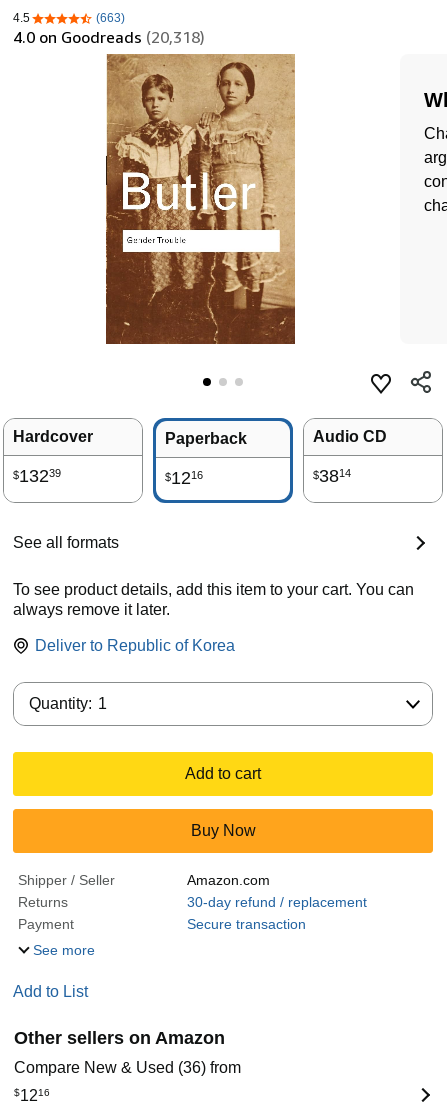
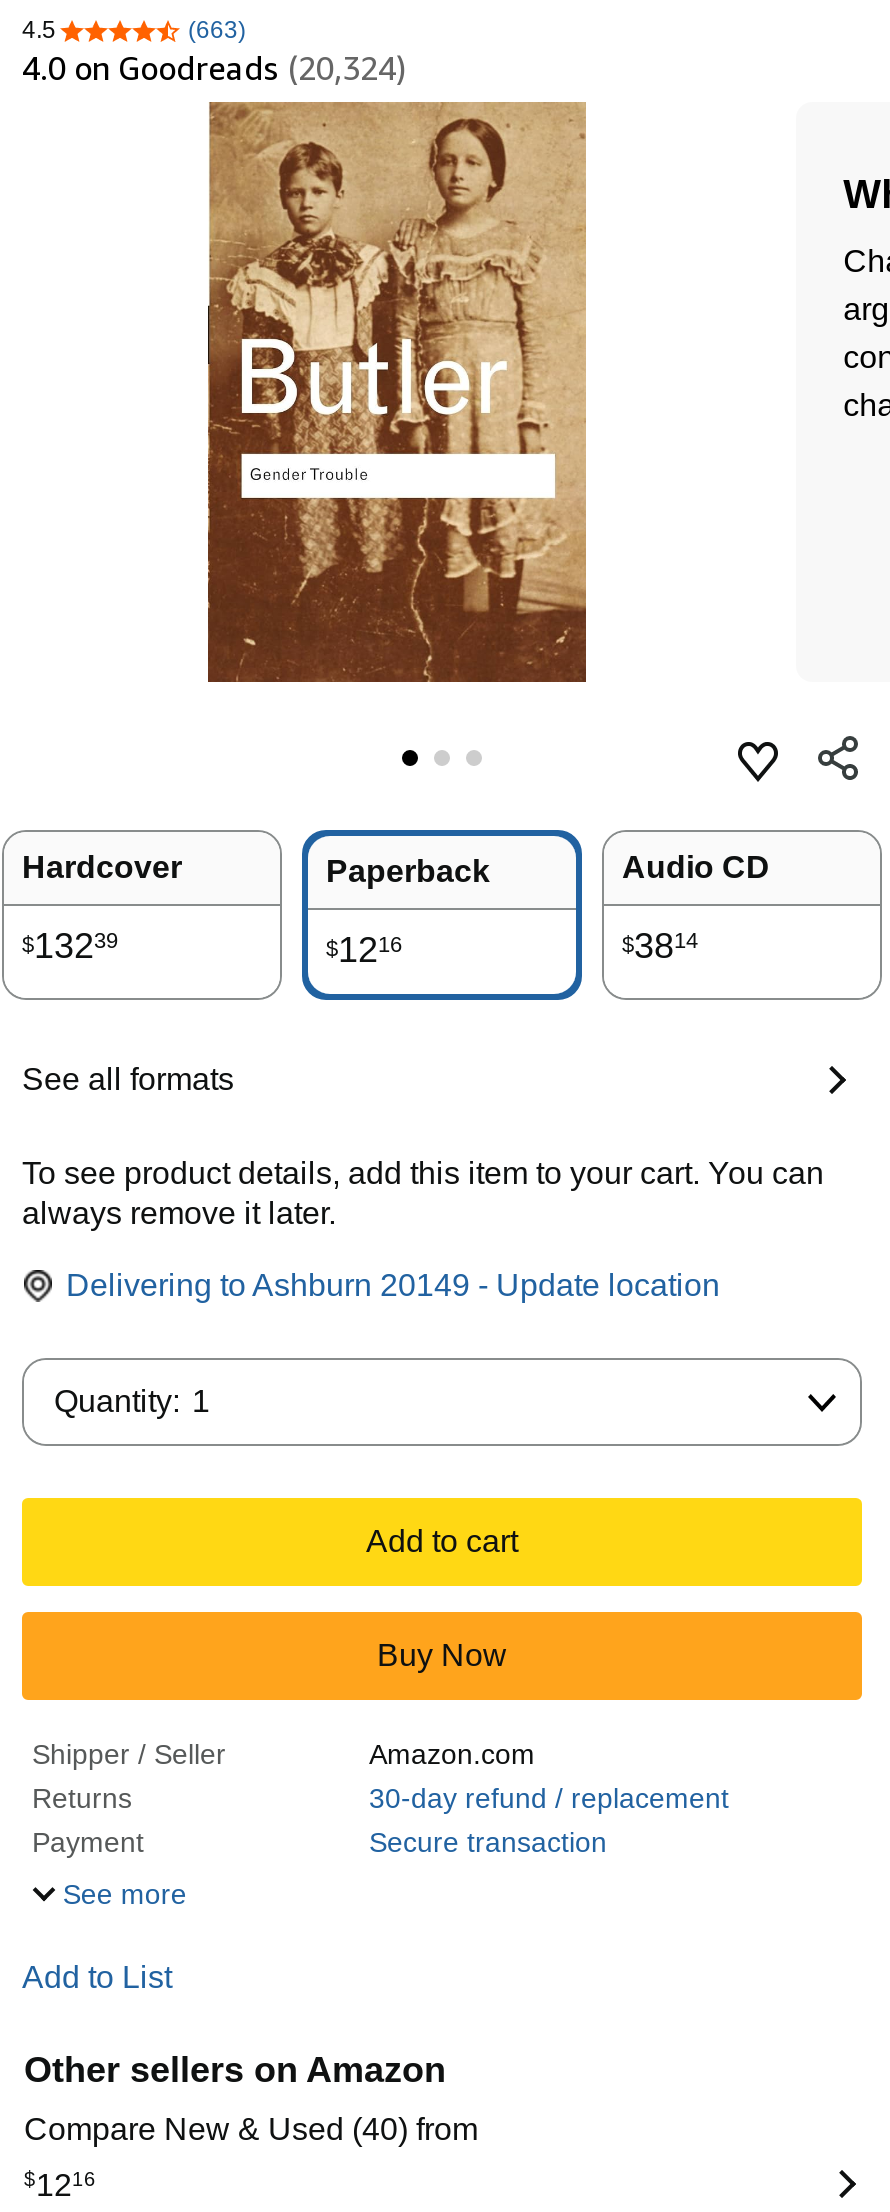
[13,27,205,47] 4.0 on Goodreads (20,318) -> [22,48,406,88] 4.0 on Goodreads (20,324)
[35,637,235,654] Deliver to Republic of Korea -> [66,1268,720,1302] Delivering to Ashburn 20149 - Update location
[14,1059,241,1076] Compare New & Used (36) from -> [24,2112,478,2146] Compare New & Used (40) from

